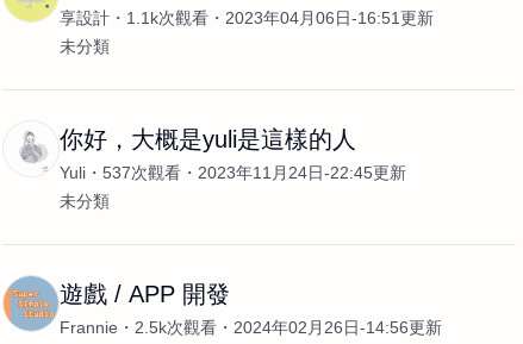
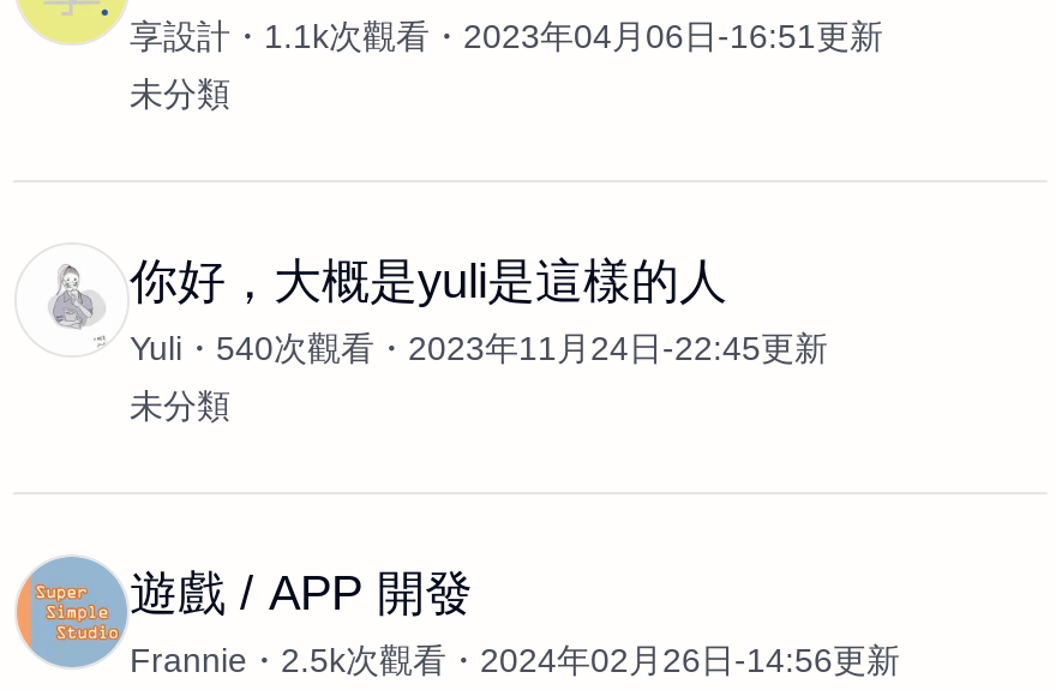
[60,163,406,182] Yuli 537次觀看 2023年11月24日-22:45更新 -> [130,329,828,367] Yuli 540次觀看 2023年11月24日-22:45更新

